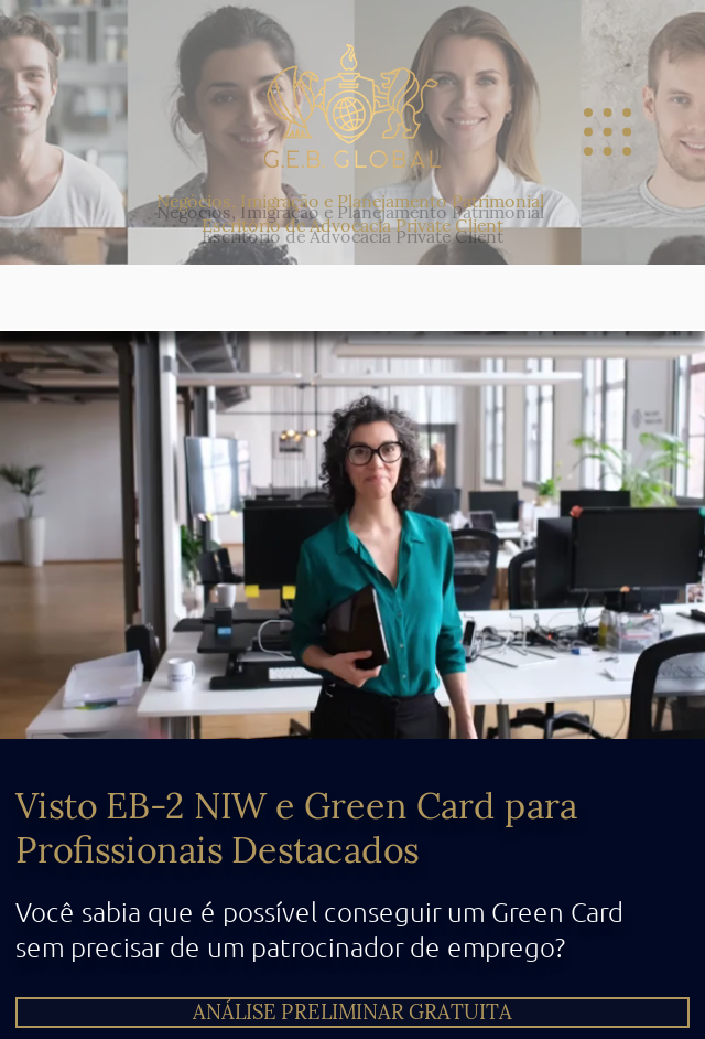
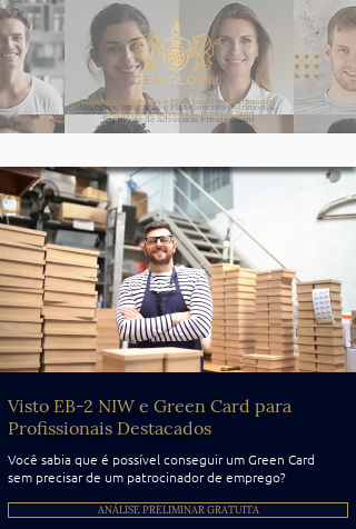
[7,331,698,739] [image] -> [3,167,353,373] [image]

